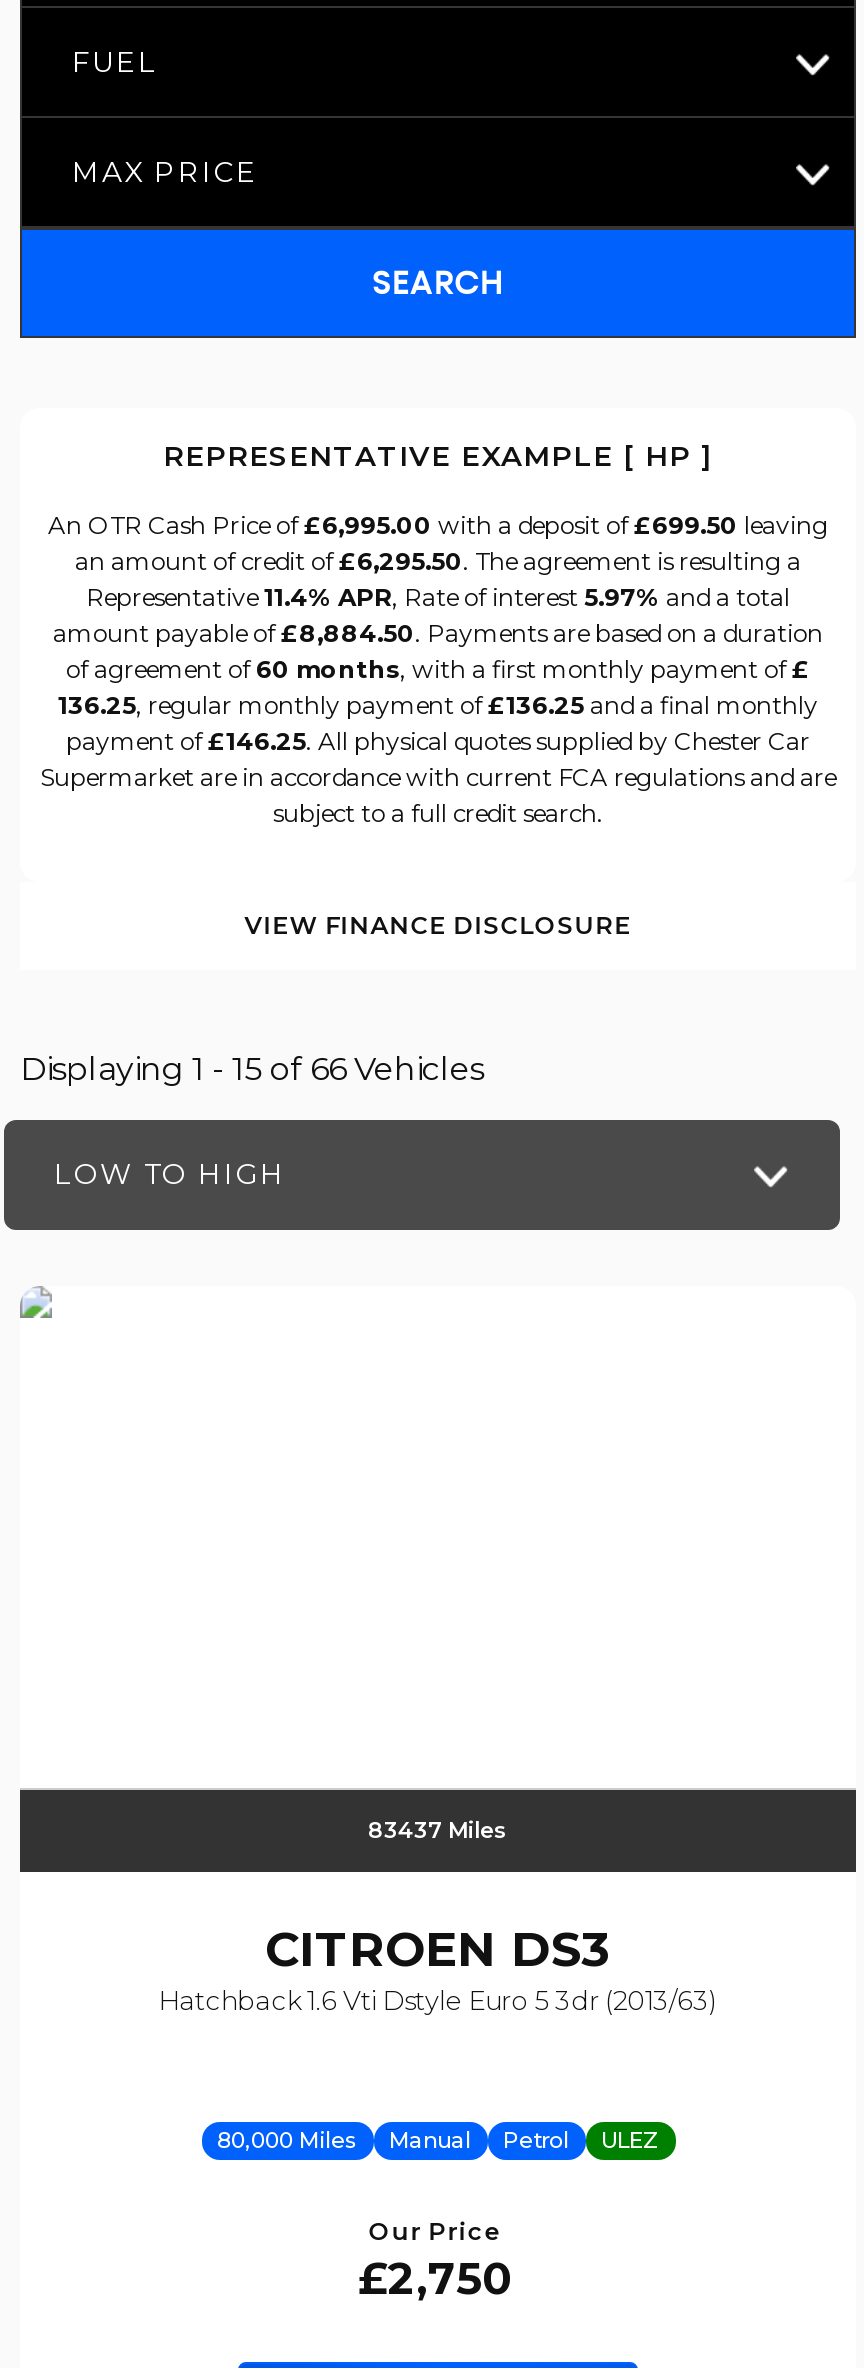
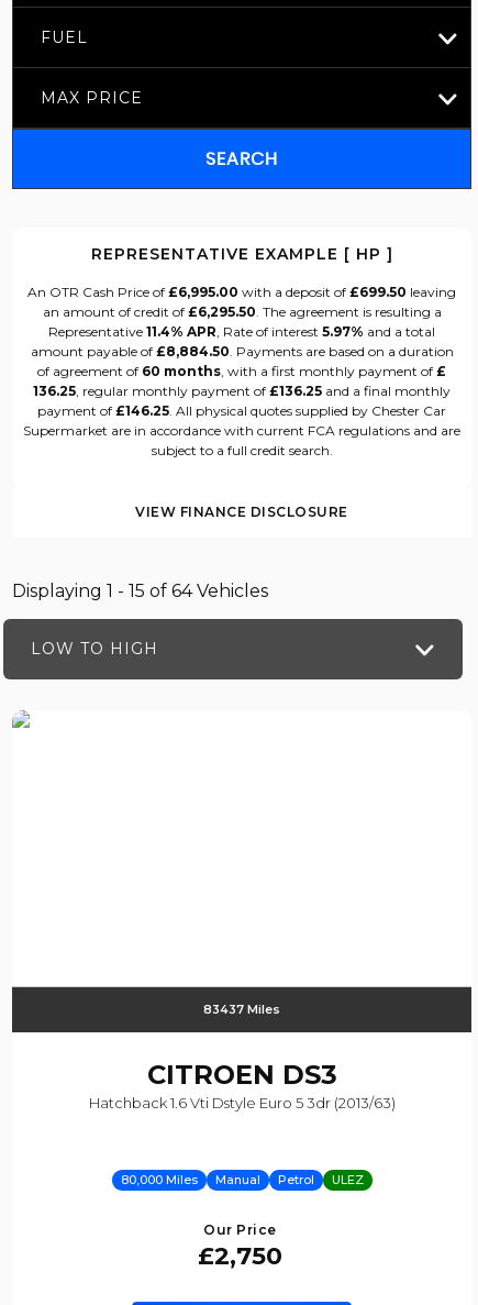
[20,1050,484,1088] Displaying 1 - 15 of 66 Vehicles -> [12,580,268,601] Displaying 1 - 15 of 64 Vehicles

